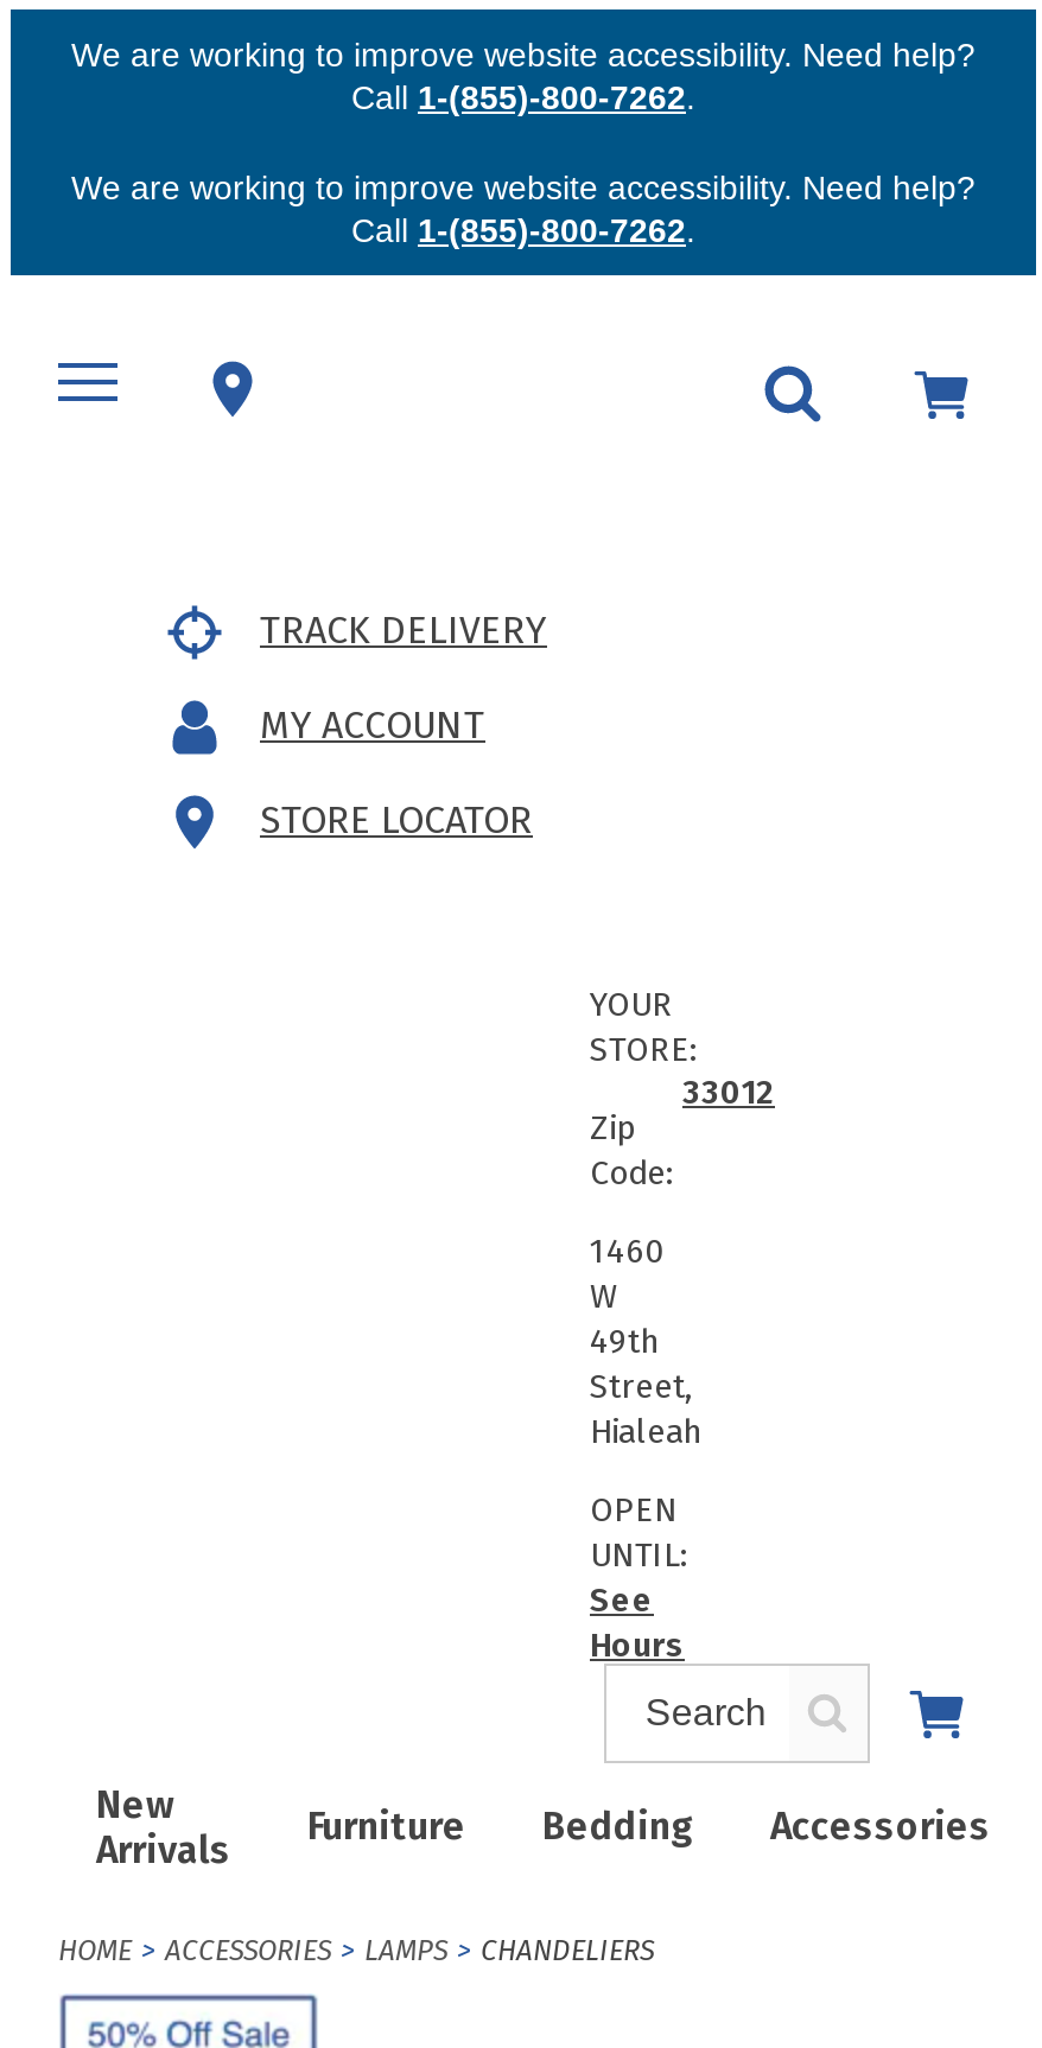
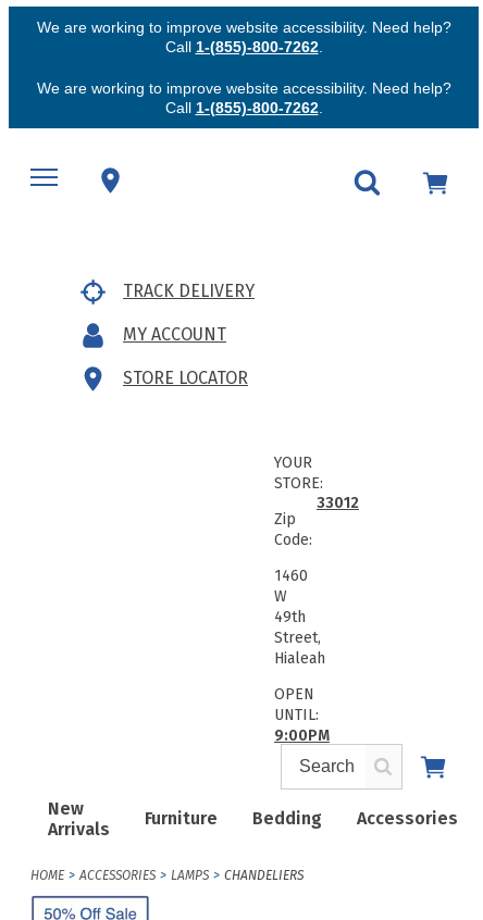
[590,1580,685,1666] See | Hours -> [274,726,330,745] 9:00PM

